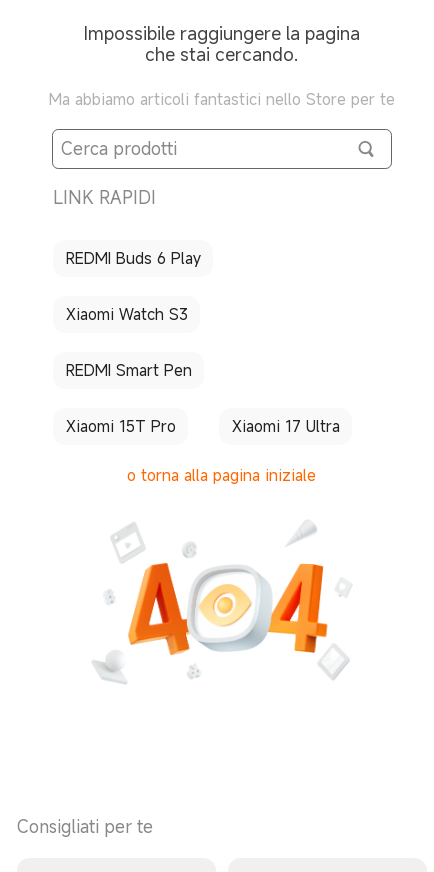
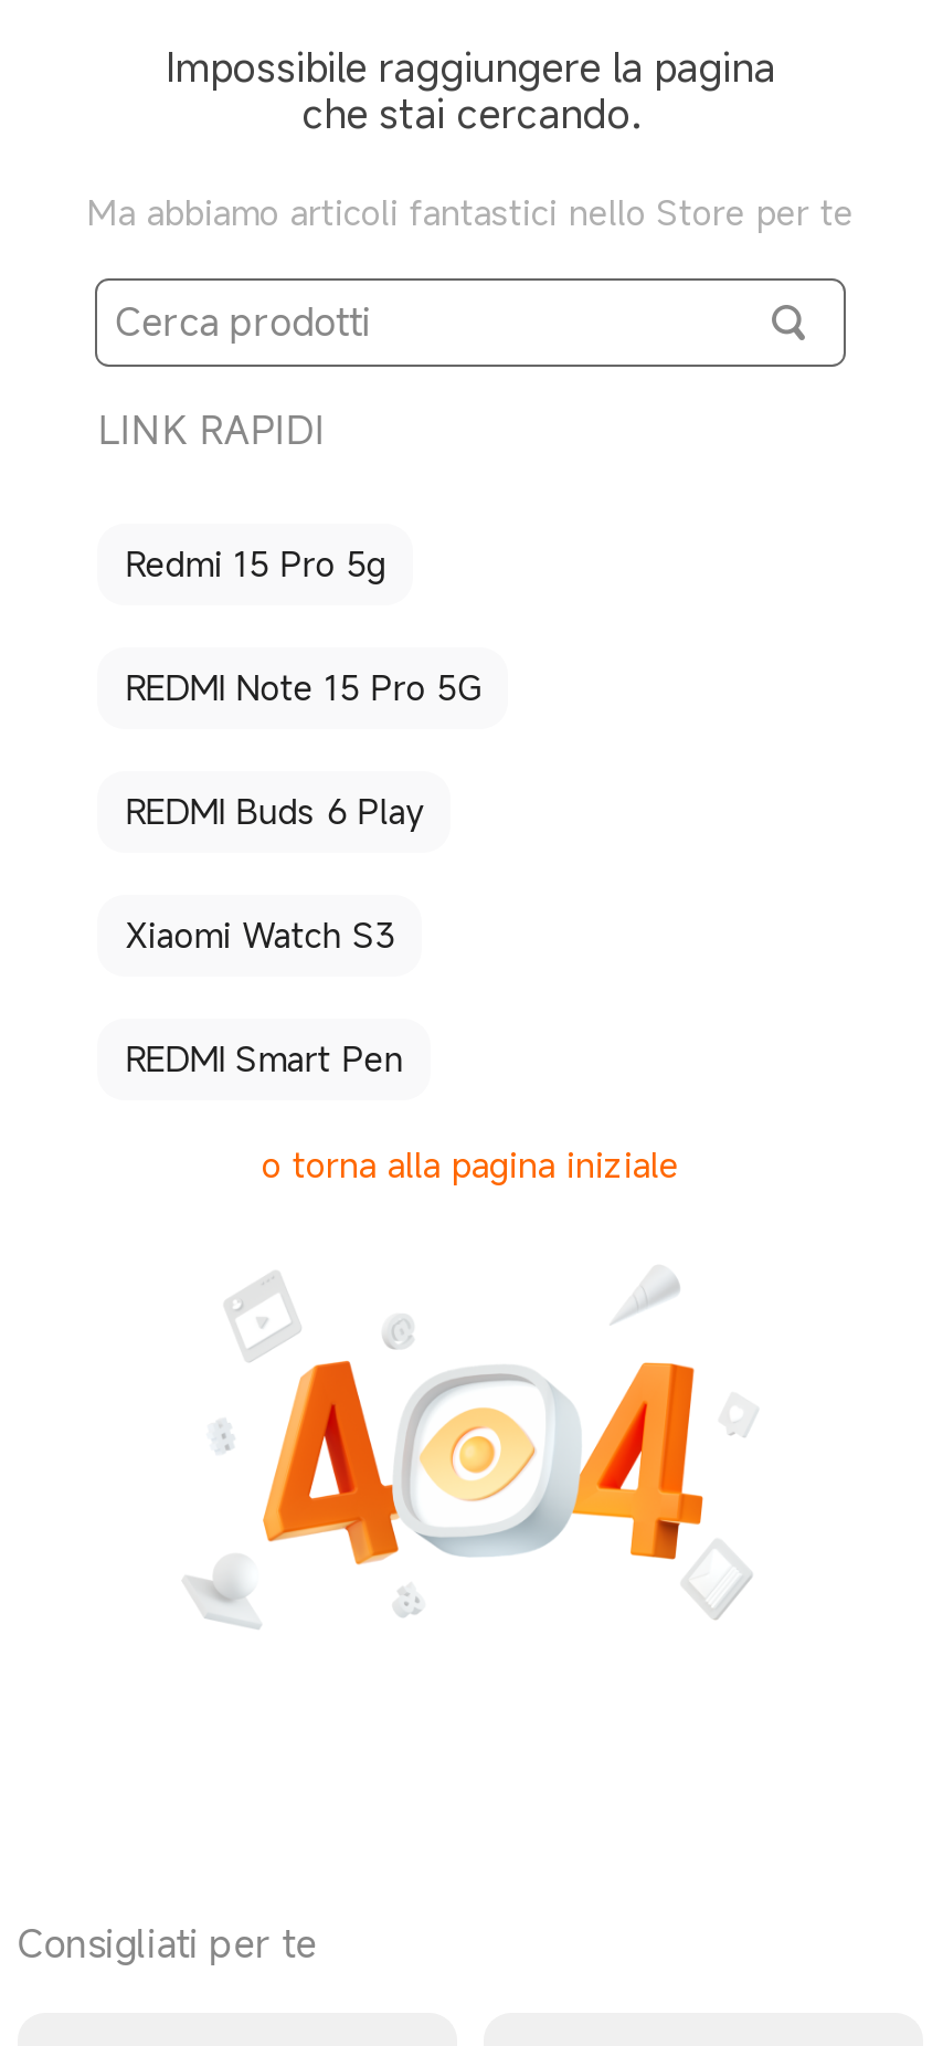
none -> [125,542,481,710] Redmi 15 Pro 5g | REDMI Note 15 Pro 5G
moved [66,248,201,380] -> [125,790,424,1081]: REDMI Buds 6 Play | Xiaomi Watch S3 | REDMI Smart Pen
[66,416,340,436] Xiaomi 15T Pro | Xiaomi 17 Ultra -> none

